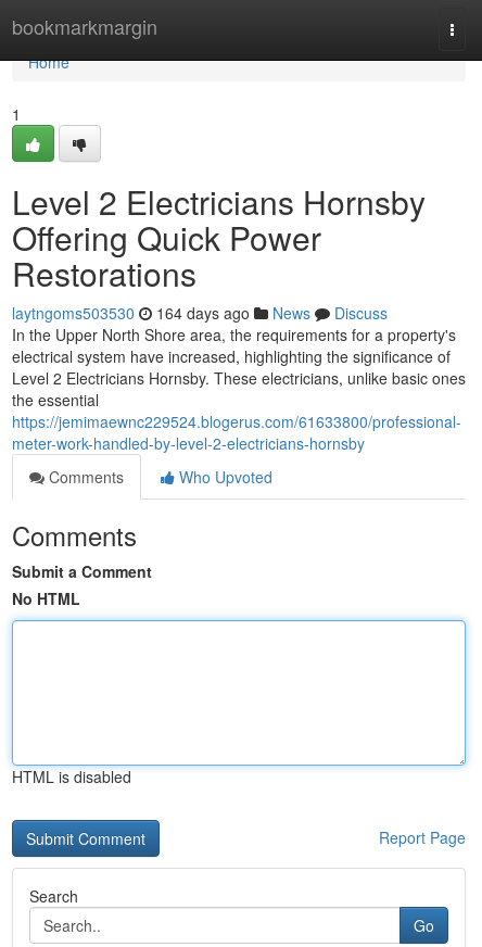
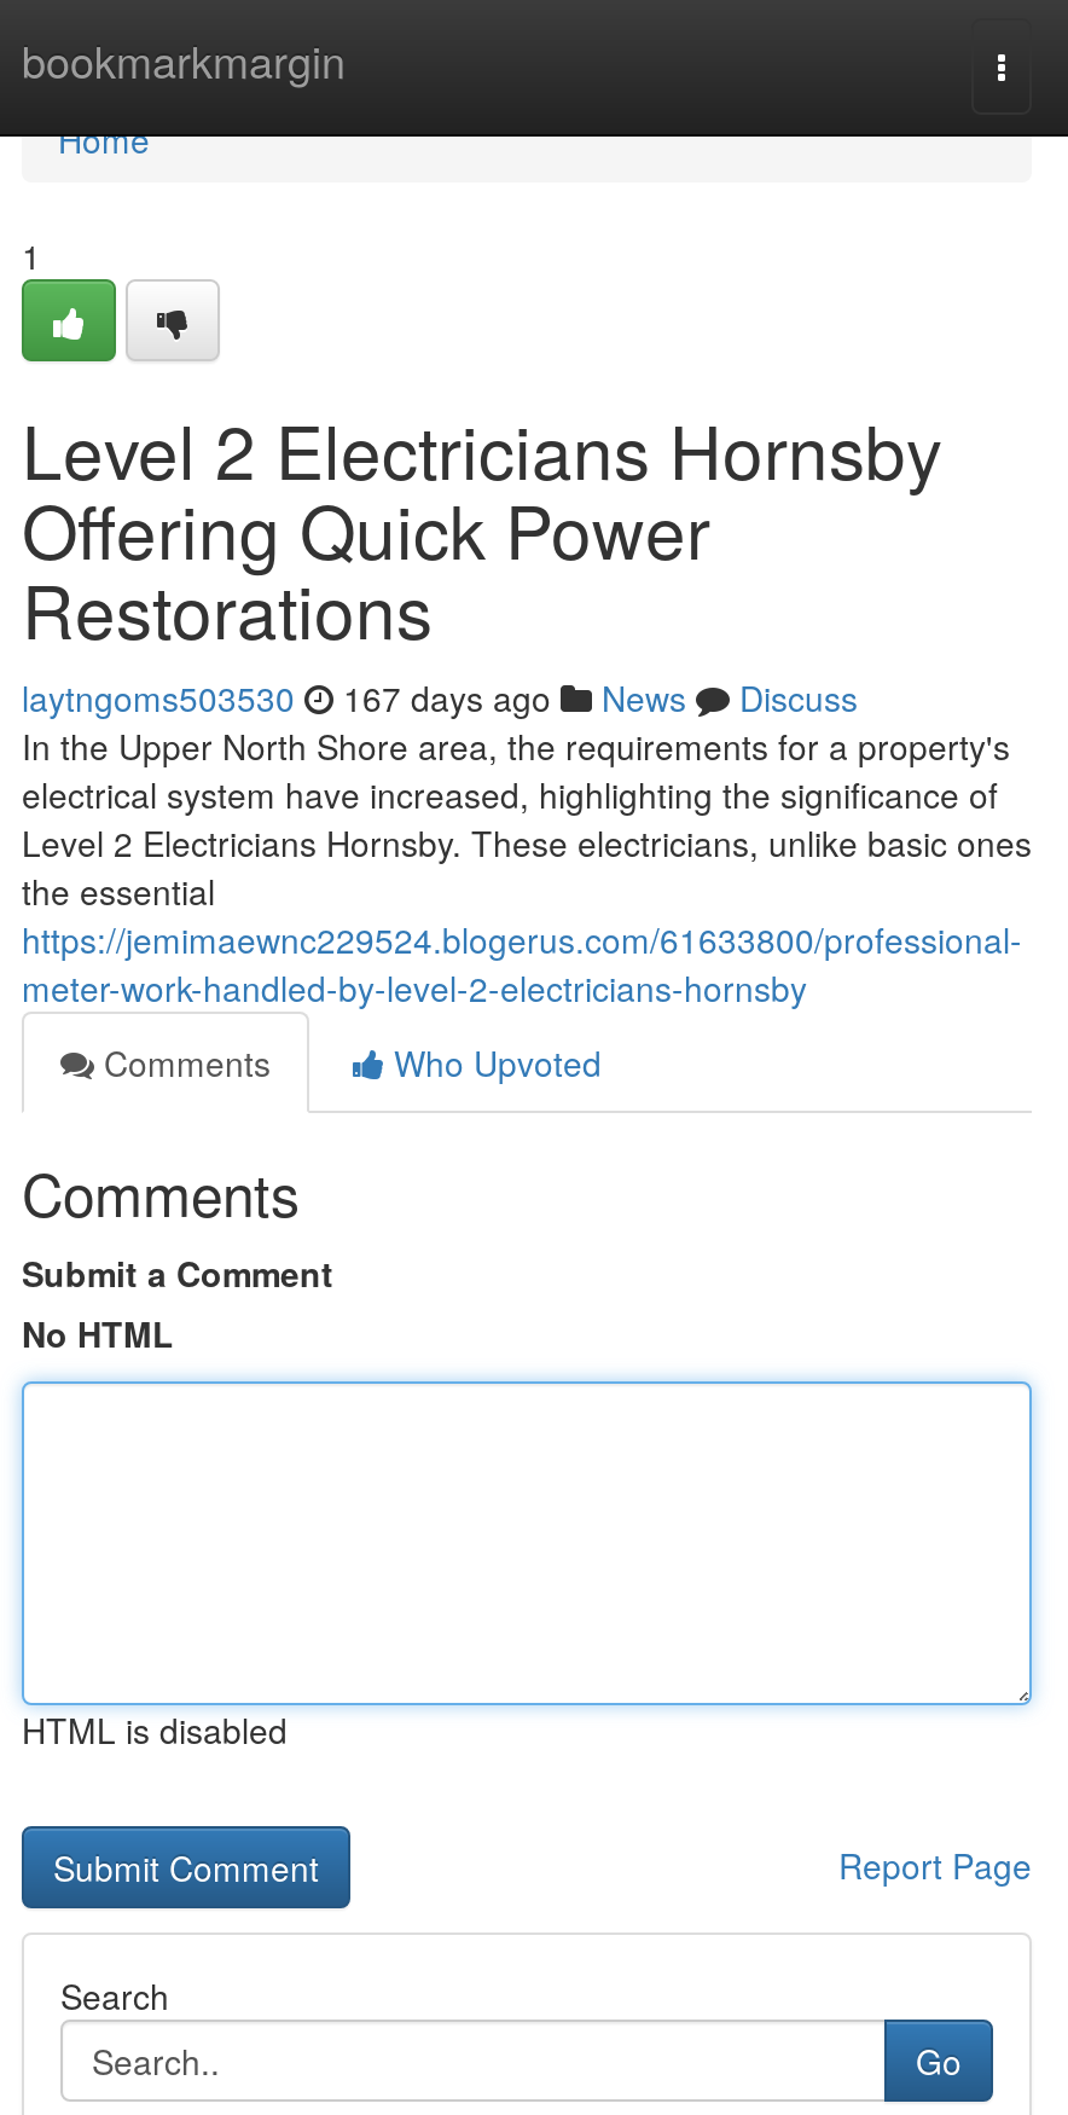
[12,302,388,324] laytngoms503530 164 days ago News Discuss -> [22,673,858,722] laytngoms503530 167 days ago News Discuss

